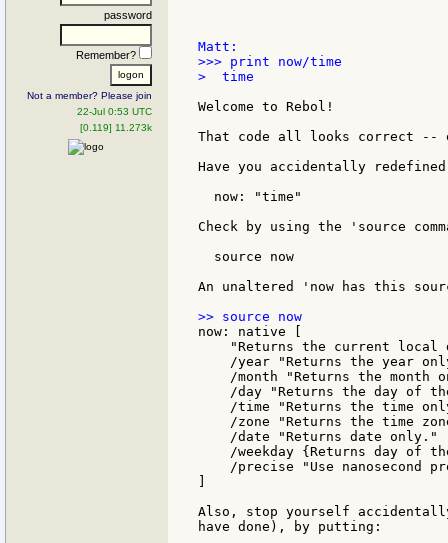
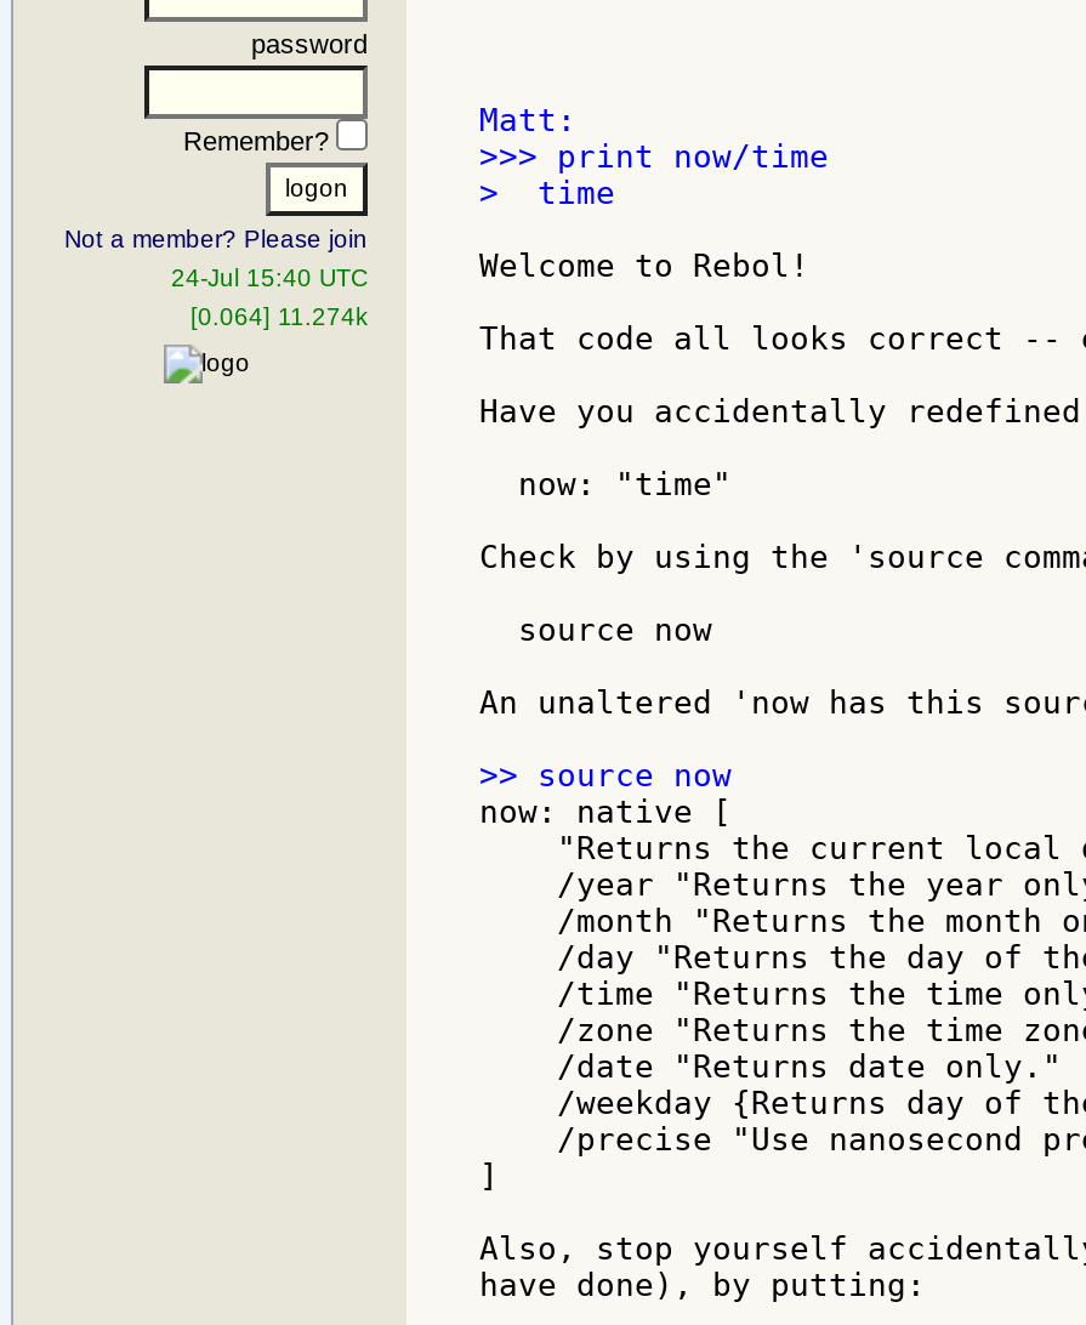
[77,106,152,117] 22-Jul 0:53 UTC -> [171,265,368,291] 24-Jul 15:40 UTC
[80,122,152,133] [0.119] 11.273k -> [191,303,368,330] [0.064] 11.274k

